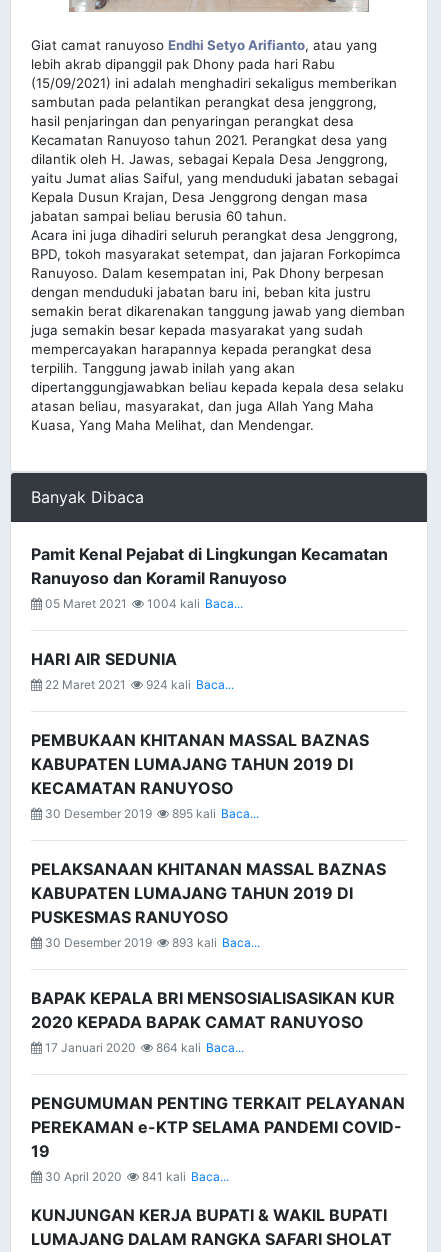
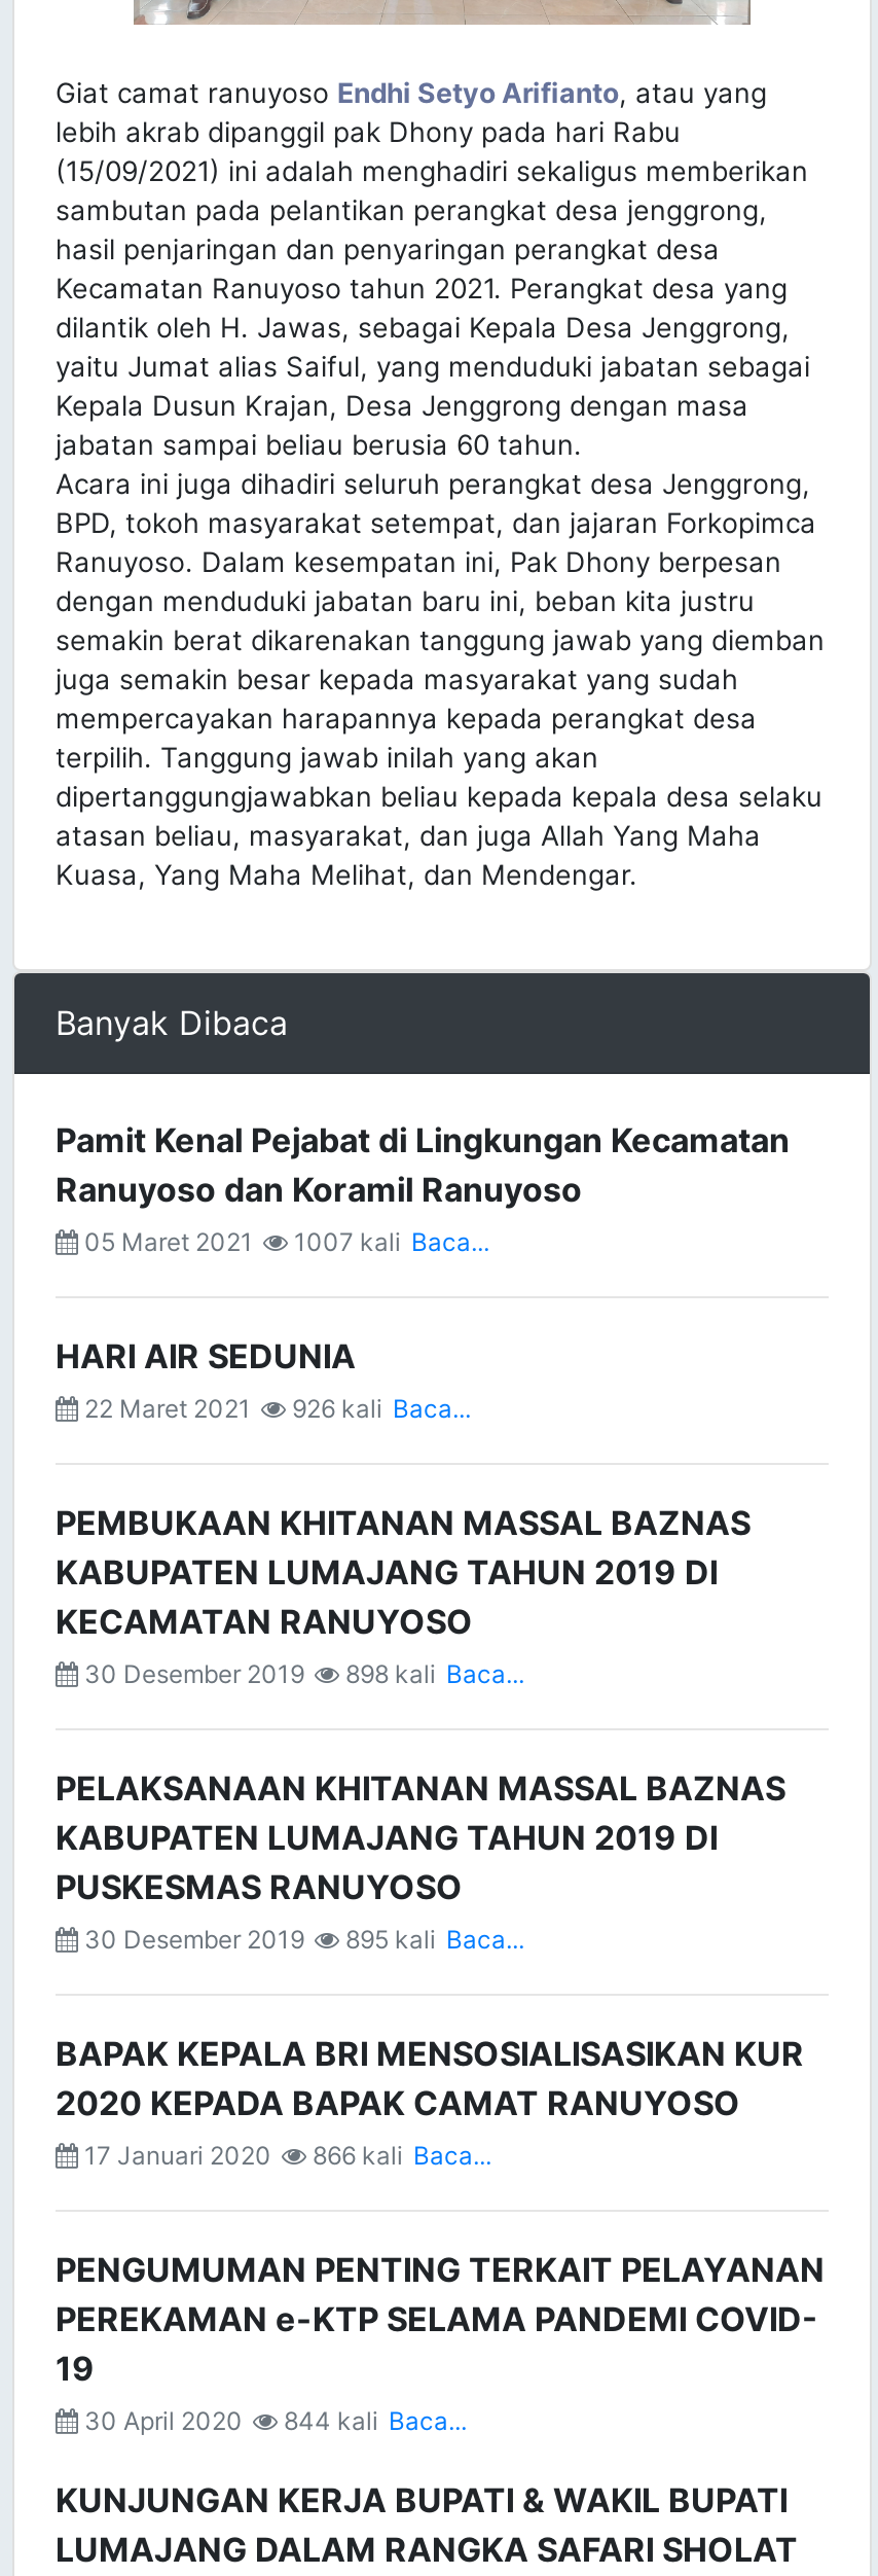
[144,596,243,611] 1004 kali Baca... -> [288,1226,489,1257] 1007 kali Baca...
[42,677,234,692] 22 Maret 2021 924 kali Baca... -> [78,1393,471,1424] 22 Maret 2021 926 kali Baca...
[42,806,259,821] 30 Desember 2019 895 kali Baca... -> [78,1658,524,1689] 30 Desember 2019 898 kali Baca...
[42,935,260,950] 30 Desember 2019 893 kali Baca... -> [78,1924,524,1955] 30 Desember 2019 895 kali Baca...
[42,1040,244,1055] 17 Januari 2020 864 kali Baca... -> [78,2140,491,2171] 17 Januari 2020 866 kali Baca...
[42,1169,229,1184] 30 April 2020 841 kali Baca... -> [78,2405,467,2436] 30 April 2020 844 kali Baca...

